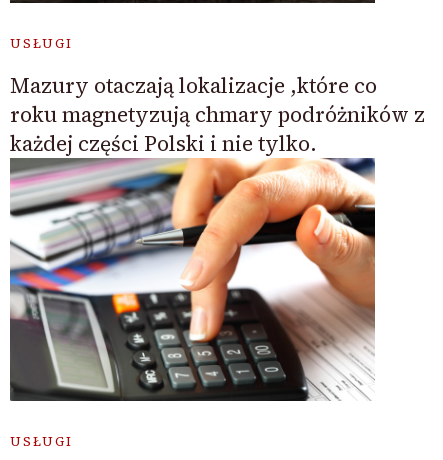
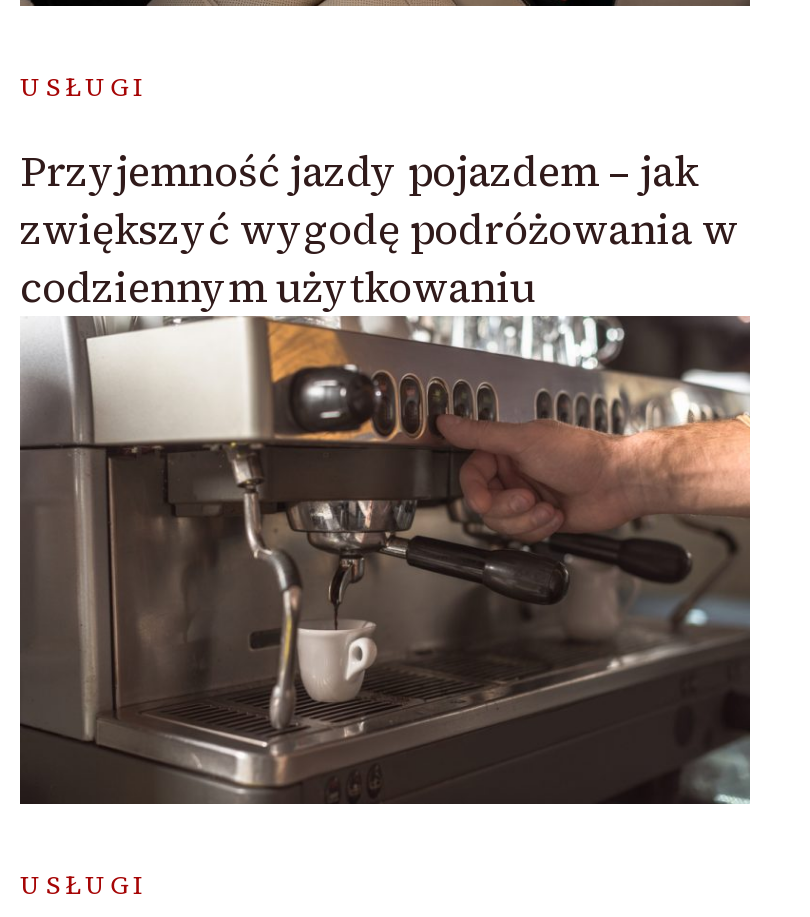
[10,71,425,158] Mazury otaczają lokalizacje ,które co | roku magnetyzują chmary podróżników z | każdej części Polski i nie tylko. -> [20,142,738,316] Przyjemność jazdy pojazdem – jak | zwiększyć wygodę podróżowania w | codziennym użytkowaniu
[9,158,376,402] [image] -> [18,314,752,806] [image]

